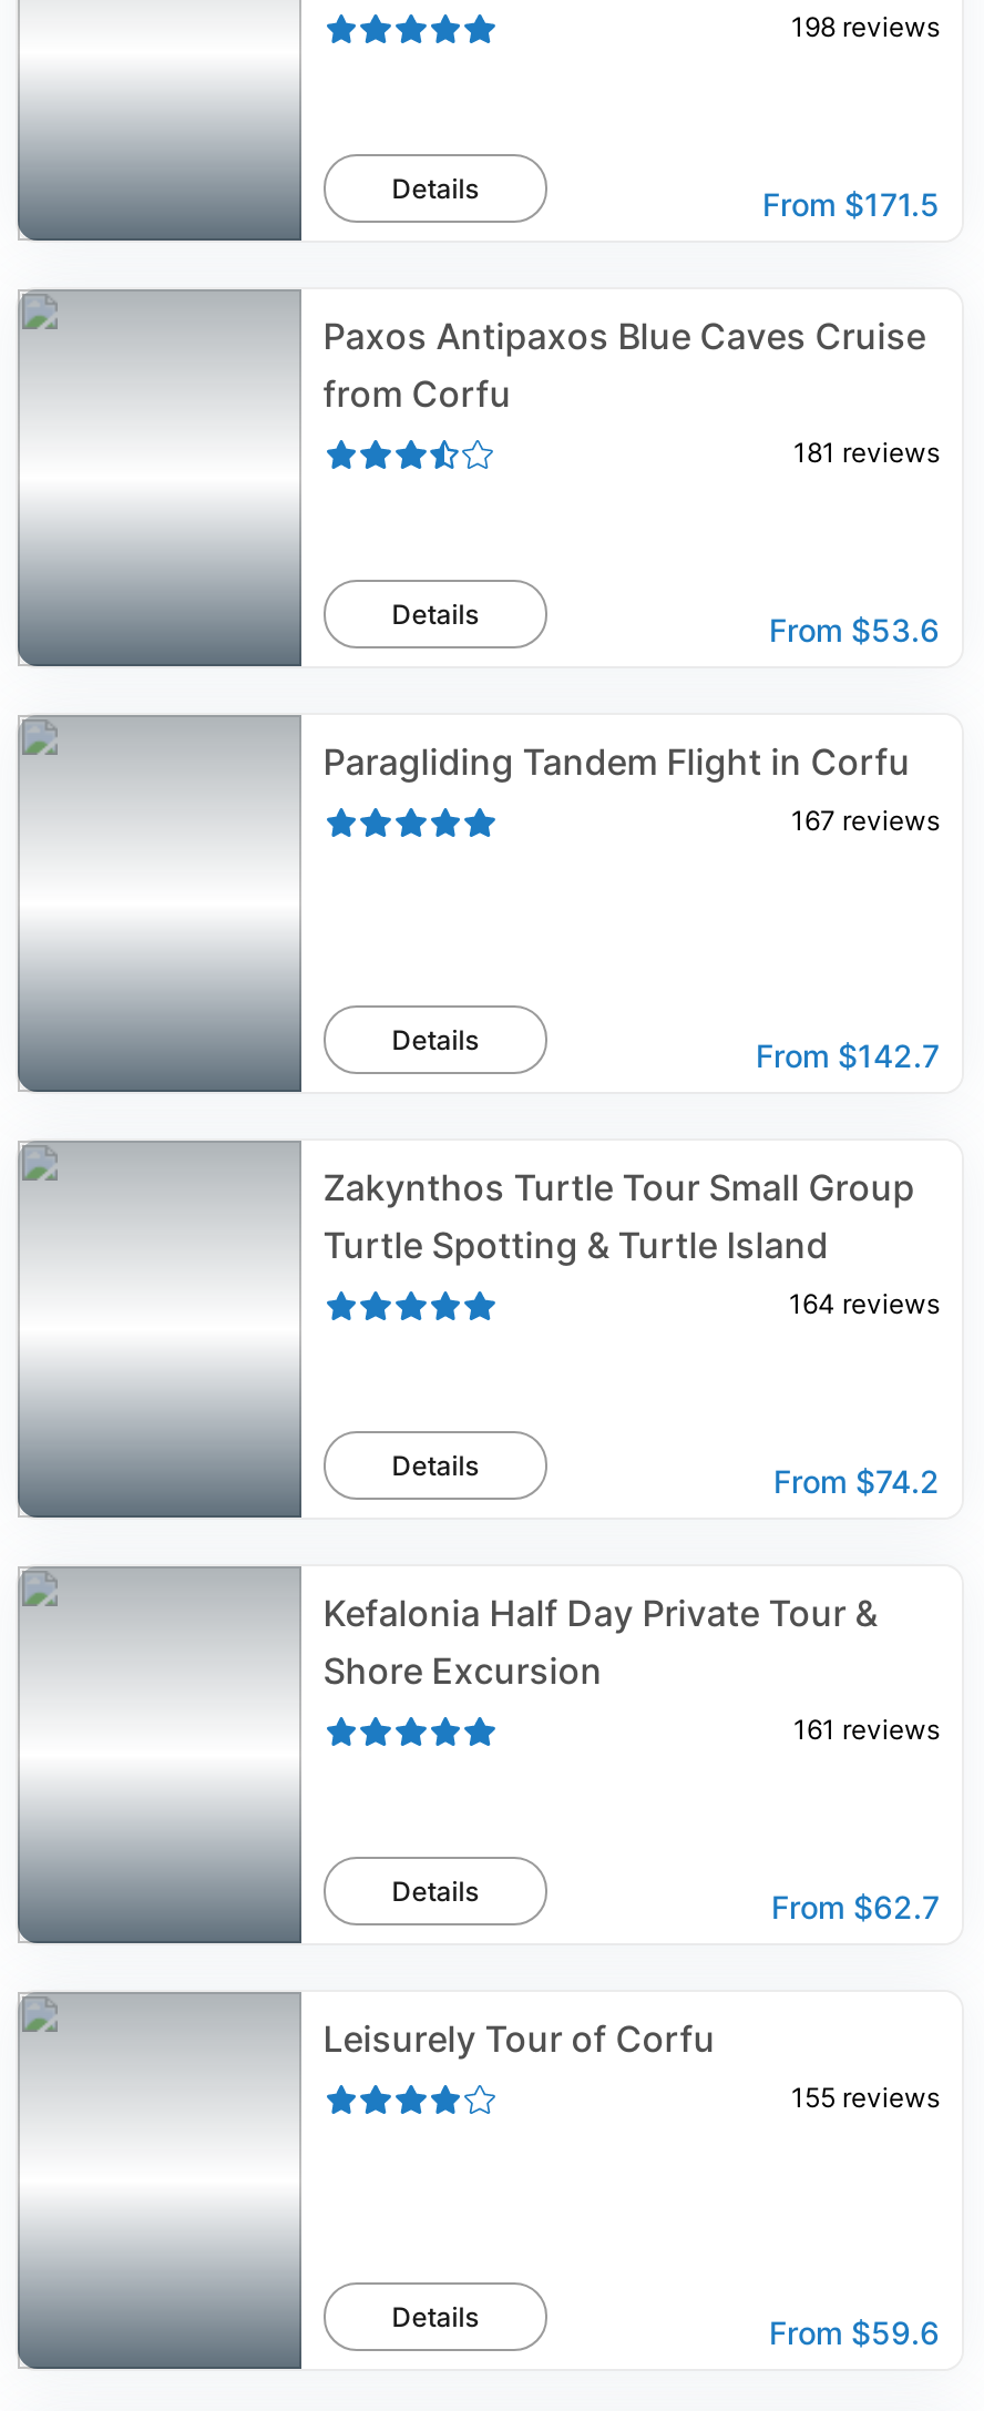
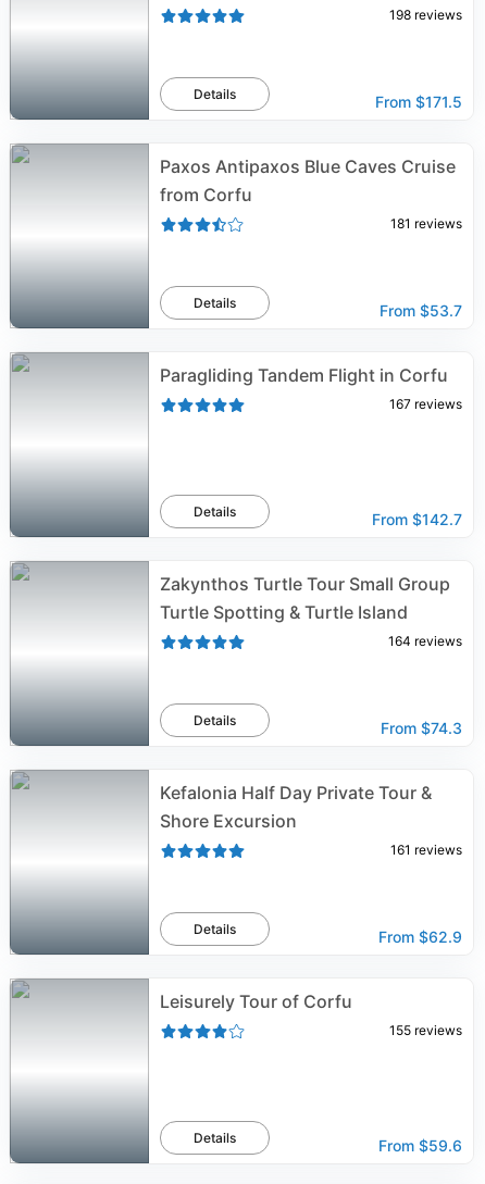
[769,611,940,648] From $53.6 -> [380,301,462,320] From $53.7
[773,1462,940,1500] From $74.2 -> [381,719,462,737] From $74.3
[771,1888,940,1925] From $62.7 -> [378,927,462,946] From $62.9

